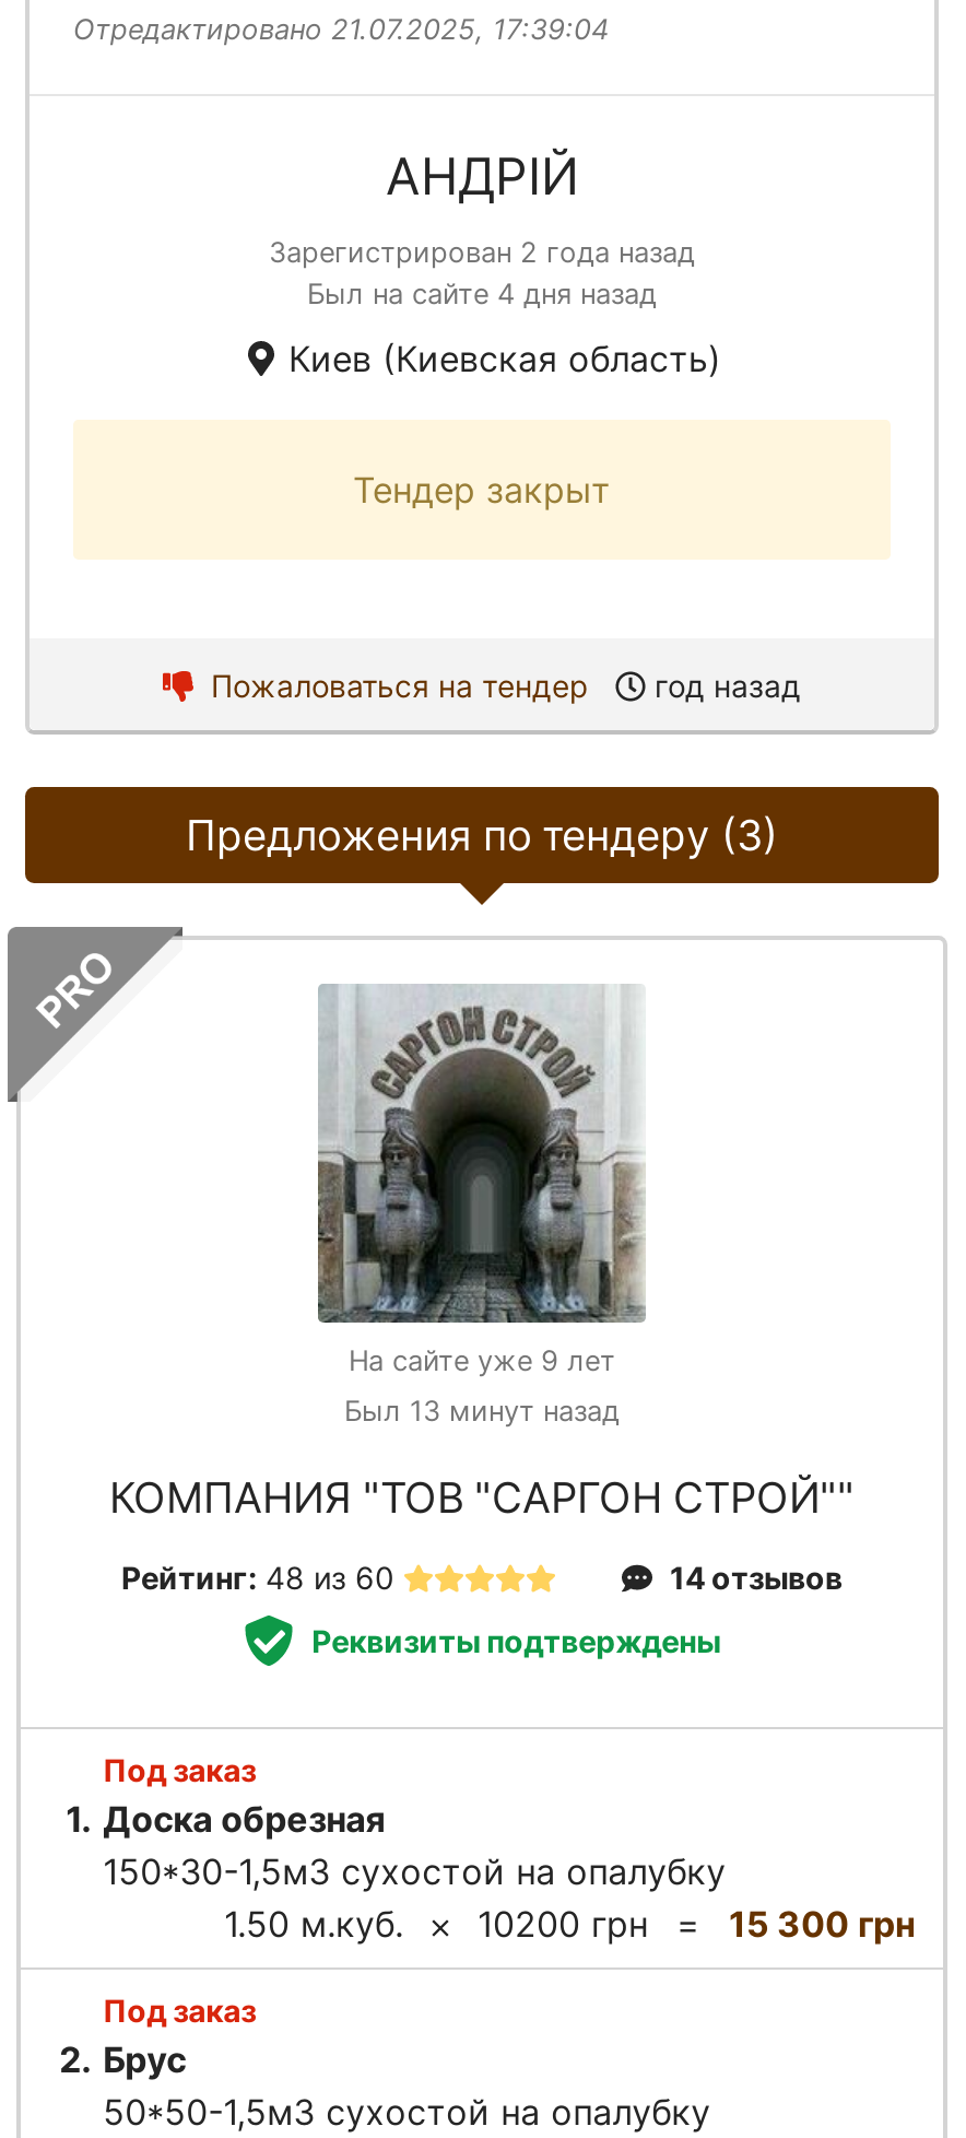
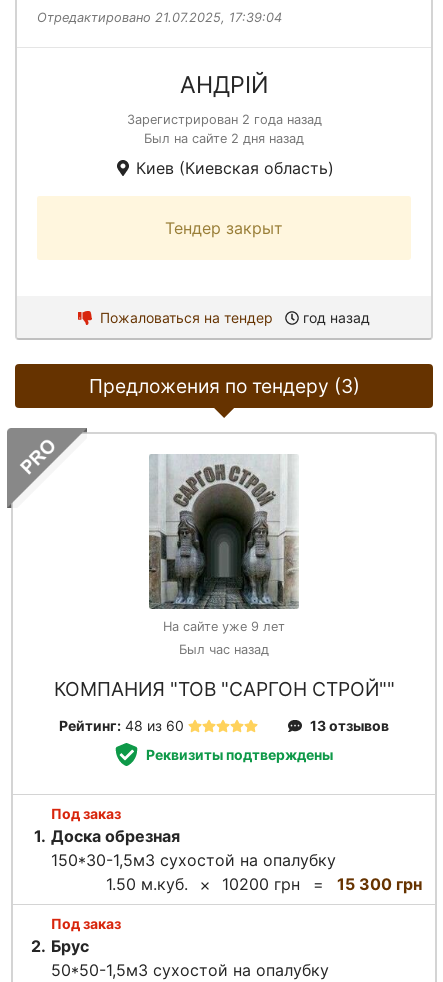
[307,277,657,310] Был на сайте 4 дня назад -> [144,131,304,146] Был на сайте 2 дня назад
[344,1395,620,1428] Был 13 минут назад -> [179,642,269,657] Был час назад
[670,1559,843,1596] 14 отзывов -> [310,717,389,734] 13 отзывов

